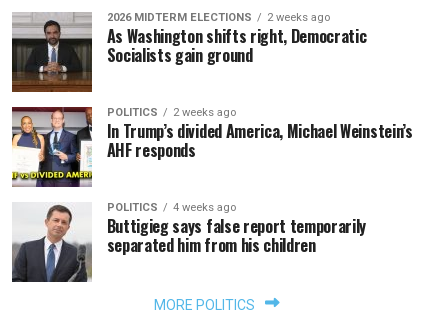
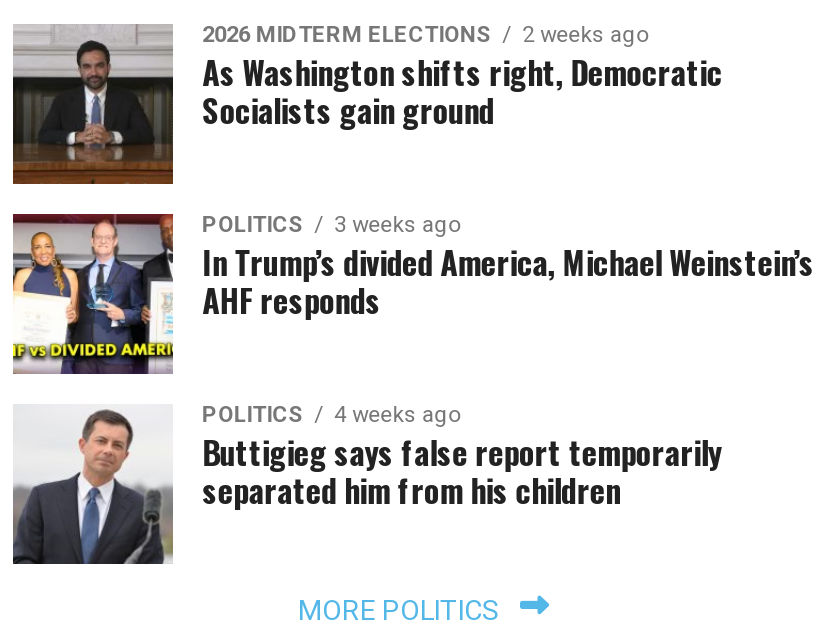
[107,106,236,119] POLITICS 2 weeks ago -> [202,212,460,238] POLITICS 3 weeks ago

